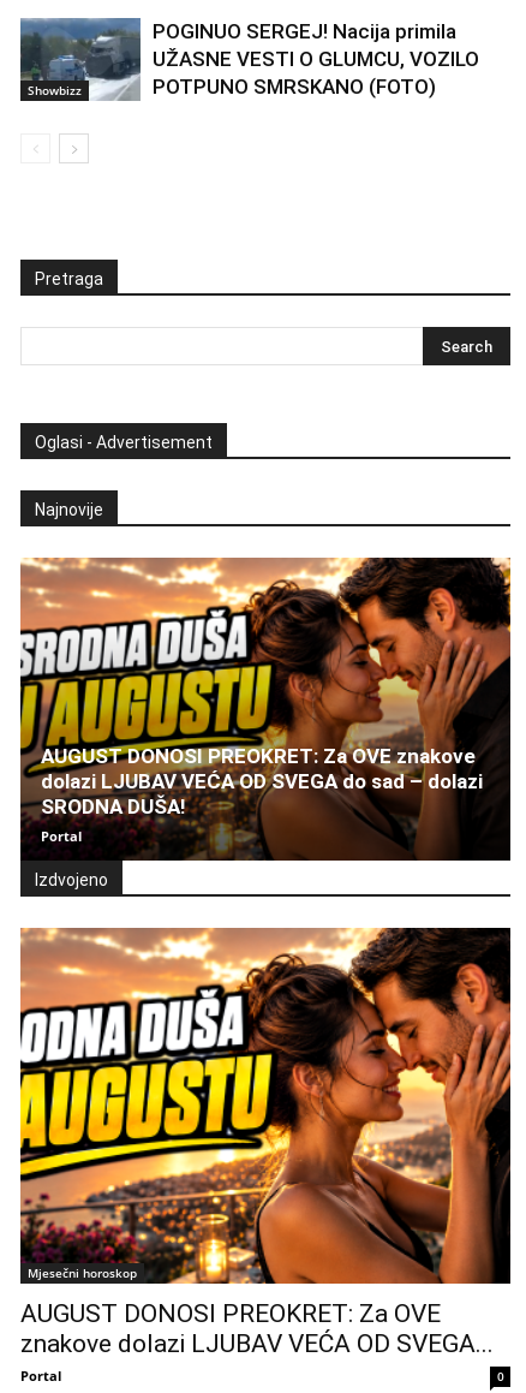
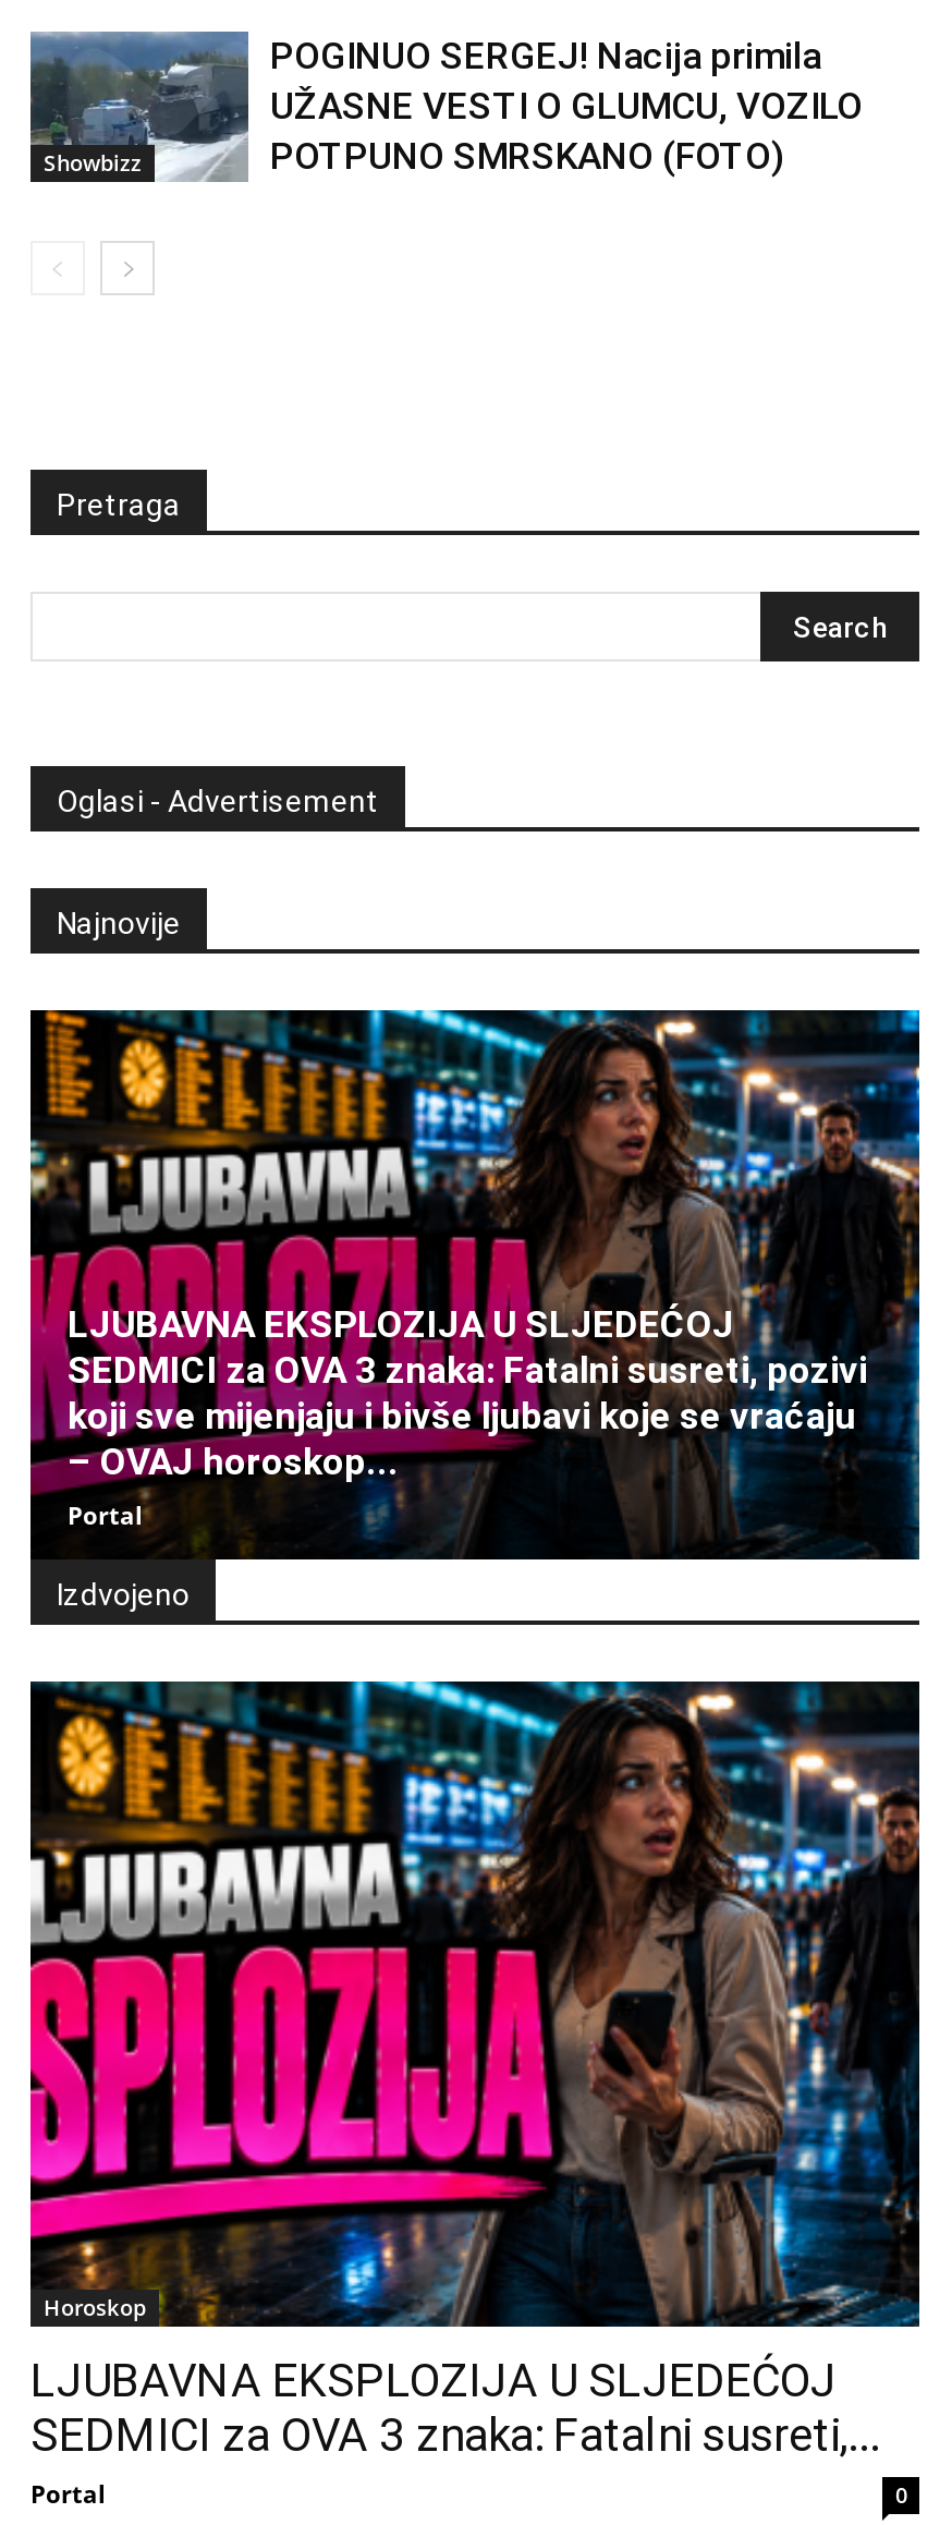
[19,556,512,861] [image] | AUGUST DONOSI PREOKRET: Za OVE znakove | dolazi LJUBAV VEĆA OD SVEGA do sad – dolazi | SRODNA DUŠA! -> [28,1008,922,1559] [image] | LJUBAVNA EKSPLOZIJA U SLJEDEĆOJ | SEDMICI za OVA 3 znaka: Fatalni susreti, pozivi | koji sve mijenjaju i bivše ljubavi koje se vraćaju | – OVAJ horoskop...
[19,927,512,1285] [image] | Mjesečni horoskop -> [28,1679,922,2329] [image] | Horoskop
[20,1299,494,1358] AUGUST DONOSI PREOKRET: Za OVE | znakove dolazi LJUBAV VEĆA OD SVEGA... -> [30,2355,880,2462] LJUBAVNA EKSPLOZIJA U SLJEDEĆOJ | SEDMICI za OVA 3 znaka: Fatalni susreti,...

